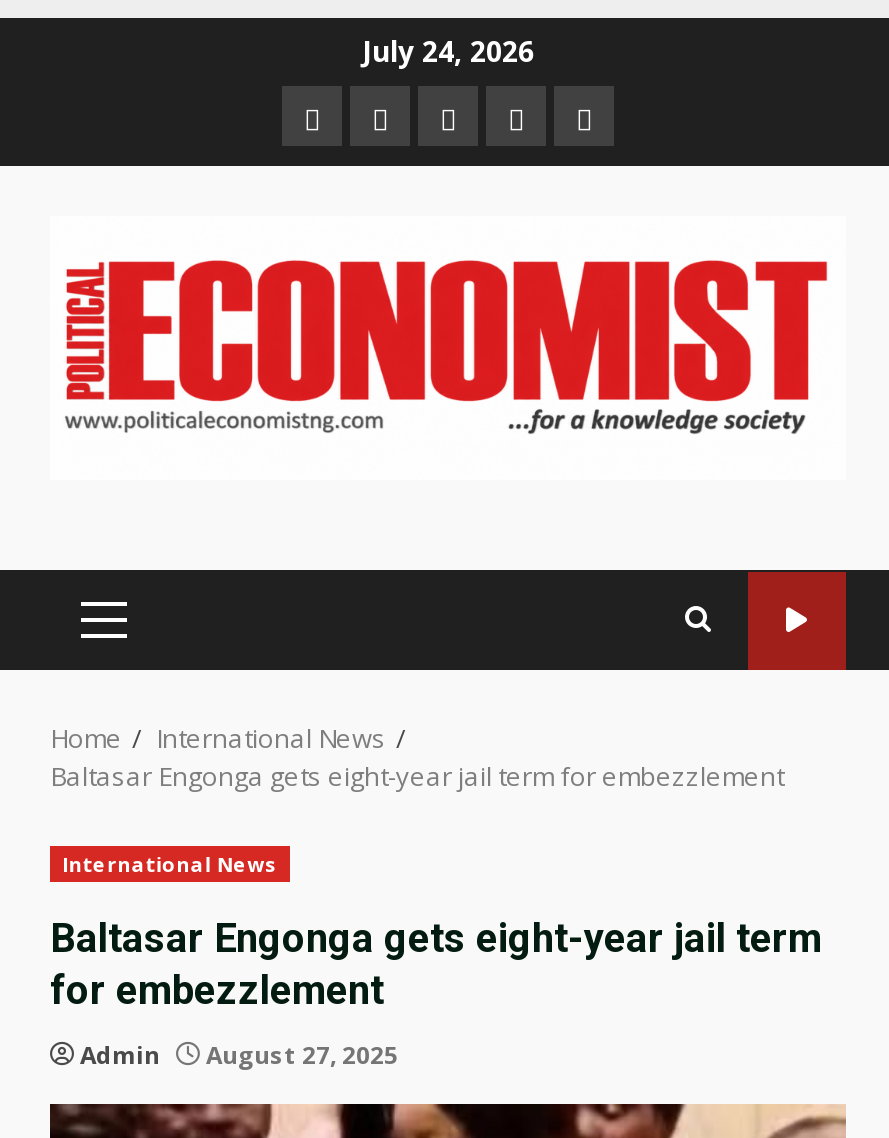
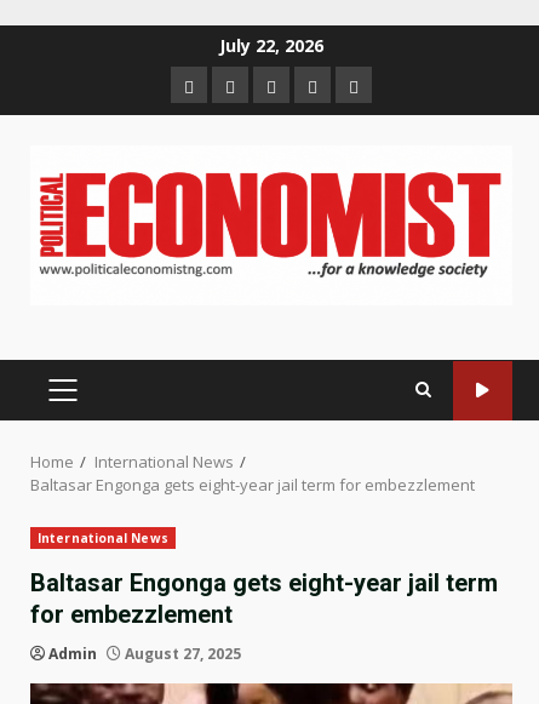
[362,32,534,70] July 24, 2026 -> [219,34,323,57] July 22, 2026

